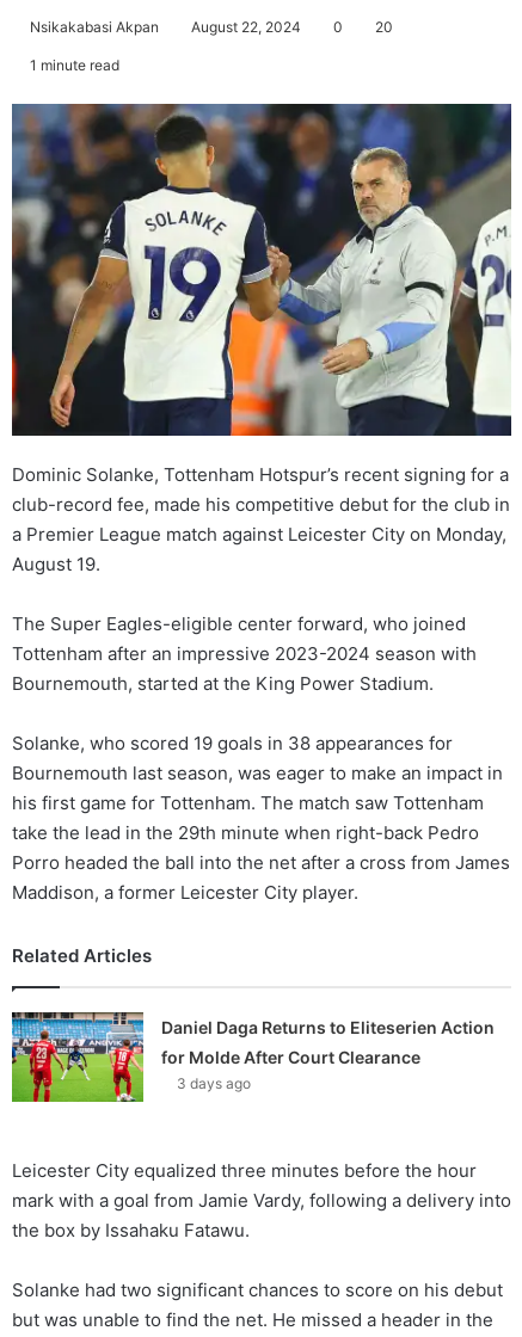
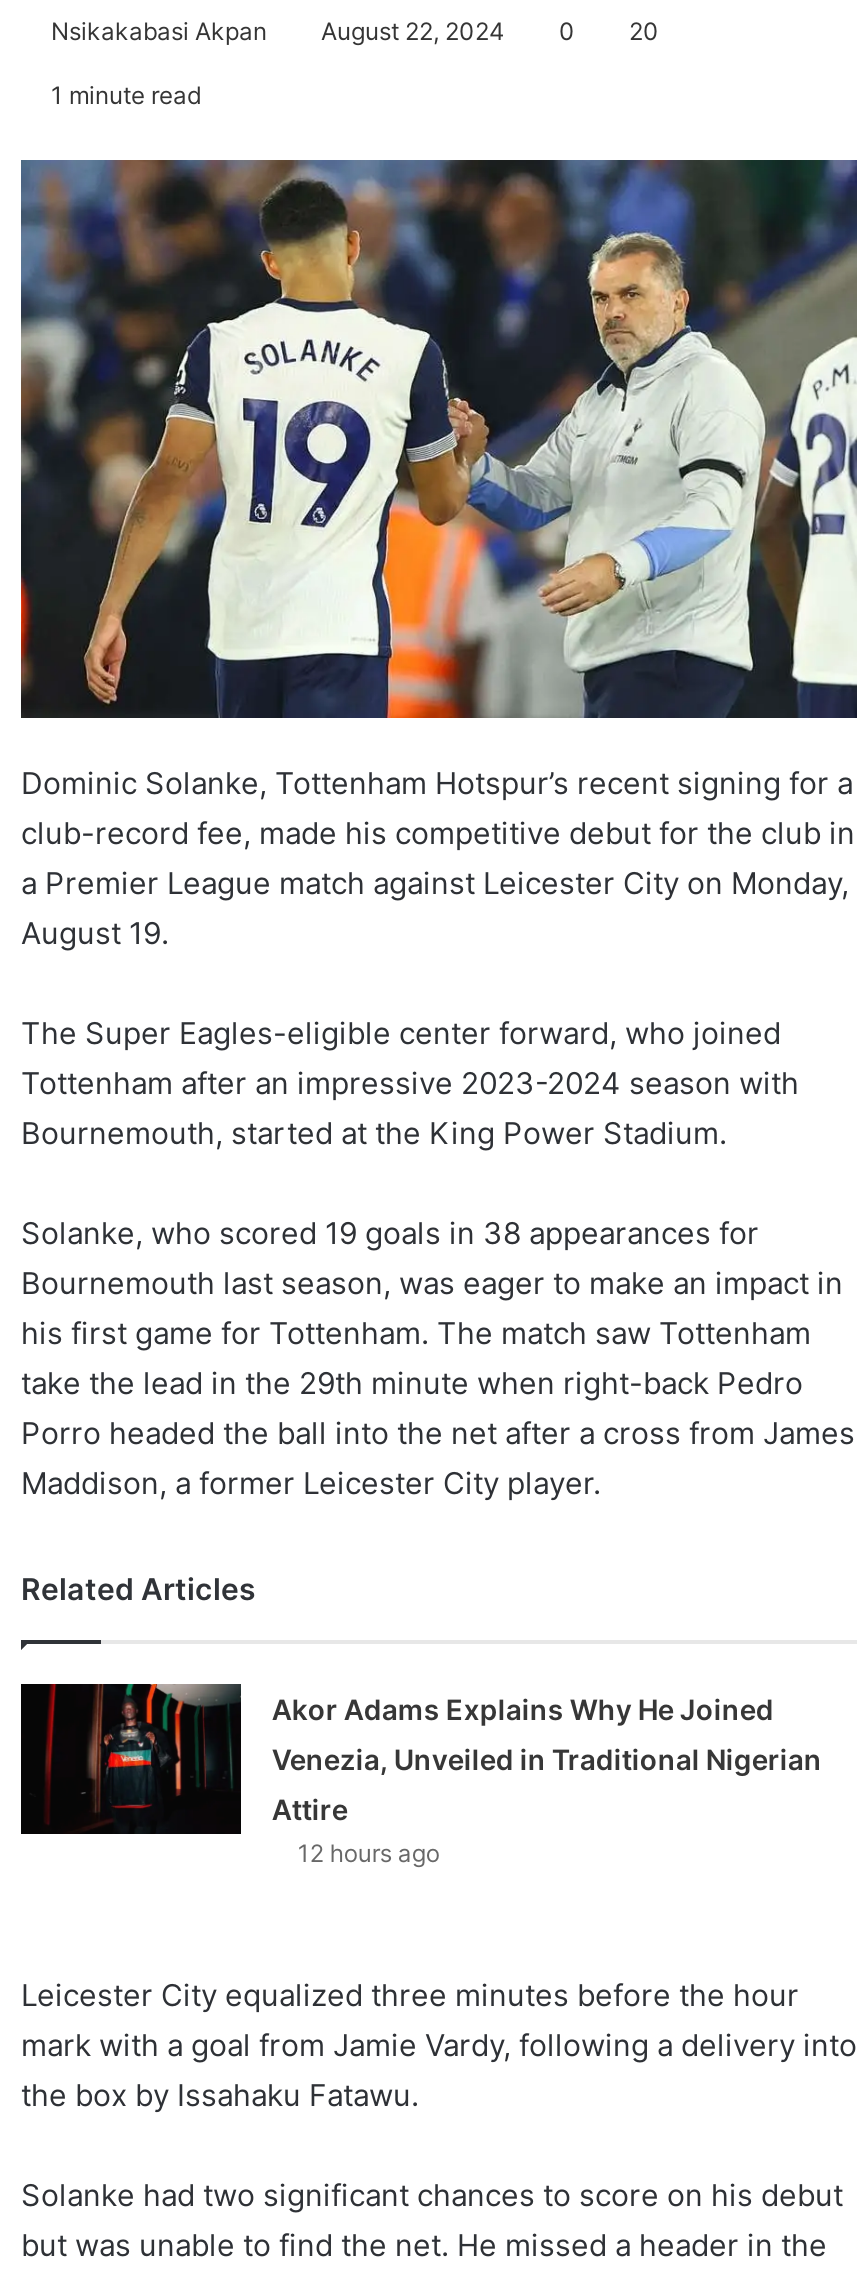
[11,1011,495,1102] [image] | Daniel Daga Returns to Eliteserien Action | for Molde After Court Clearance | 3 days ago -> [19,1681,822,1868] [image] | Akor Adams Explains Why He Joined | Venezia, Unveiled in Traditional Nigerian | Attire | 12 hours ago

